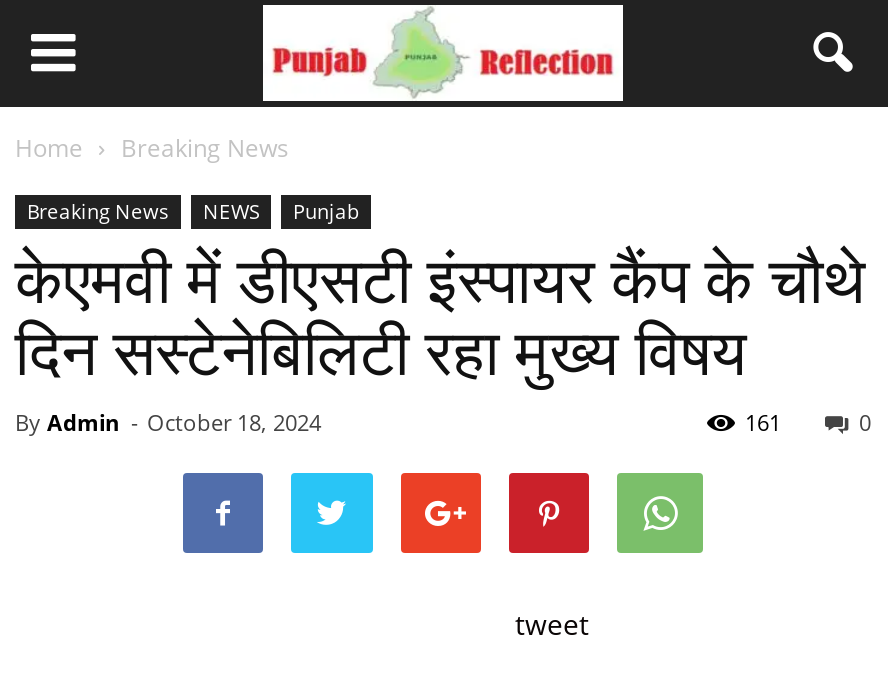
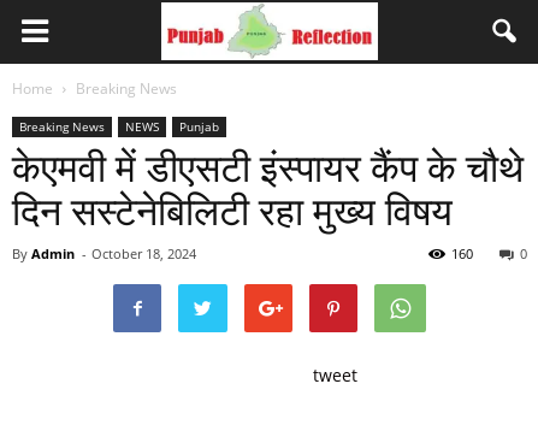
[745,407,781,437] 161 -> [451,244,473,262] 160

